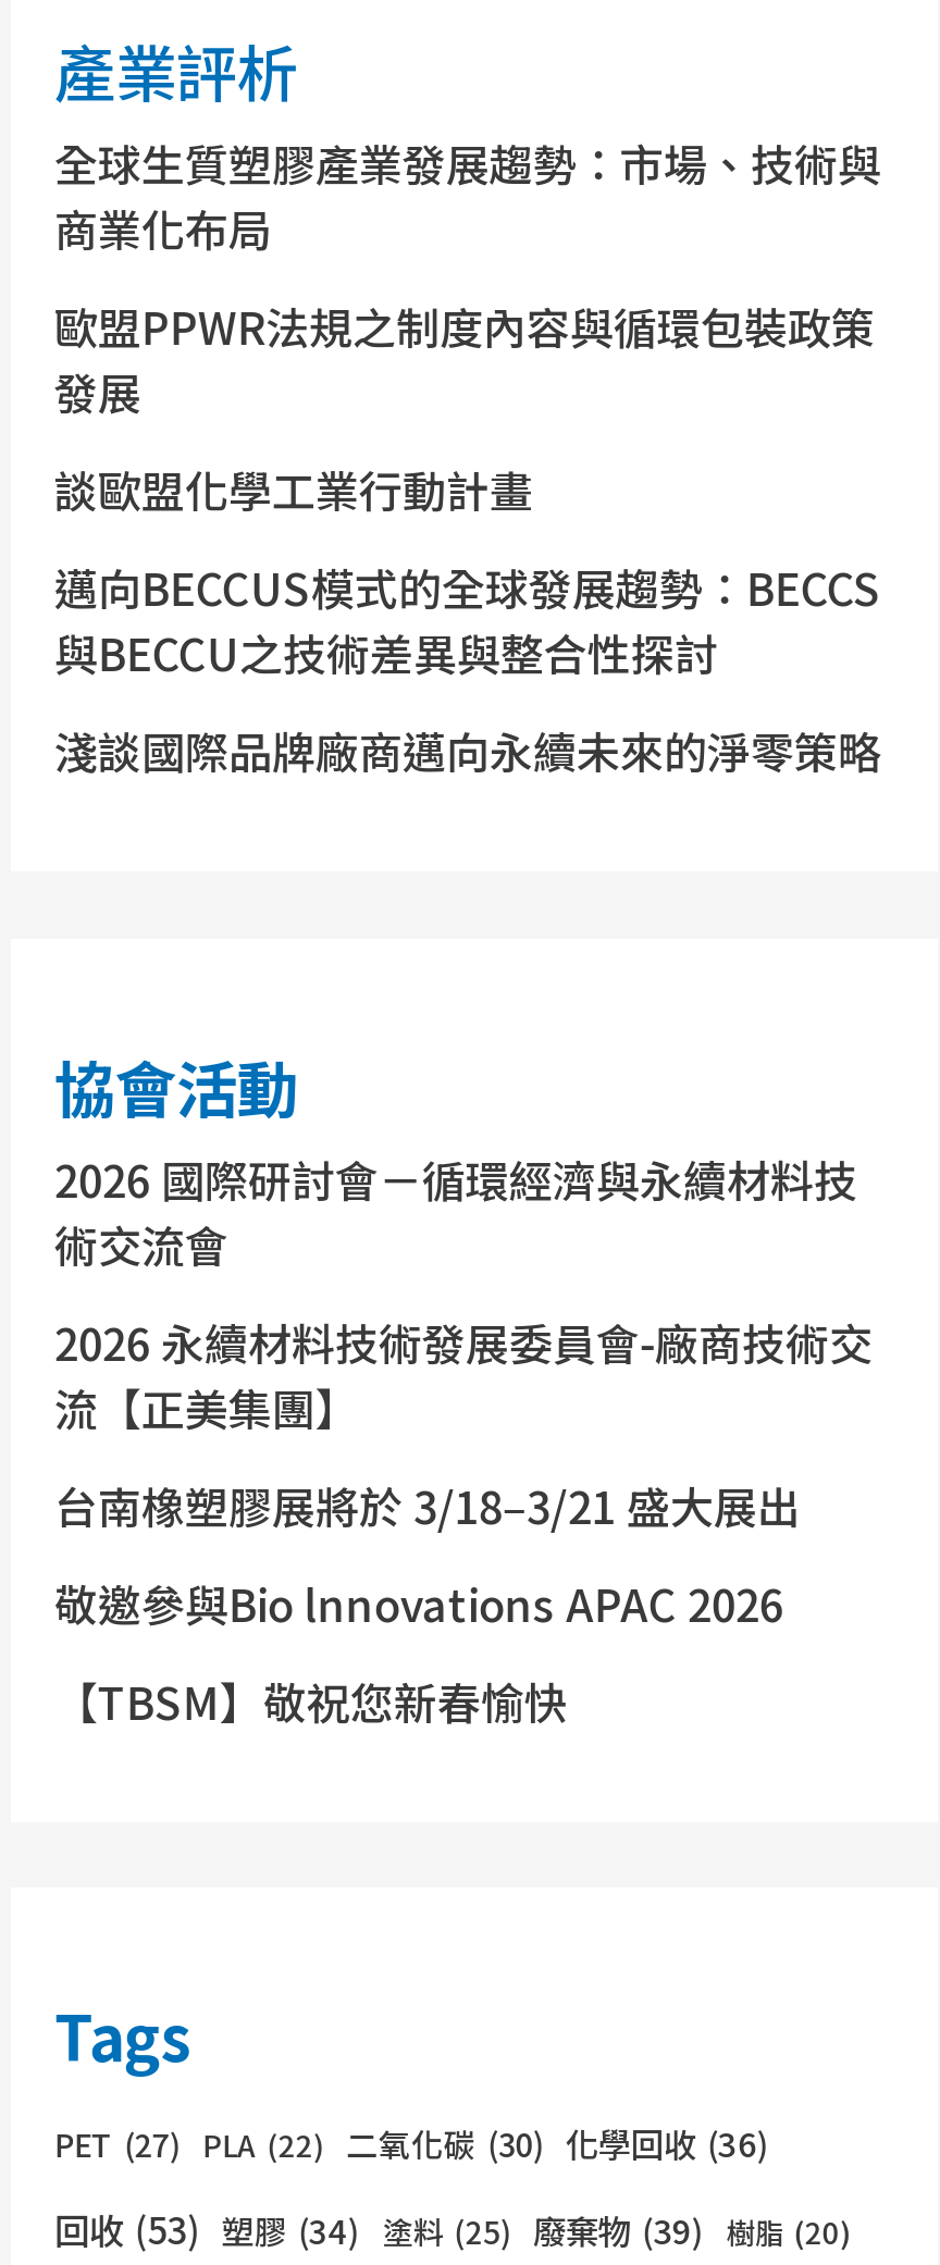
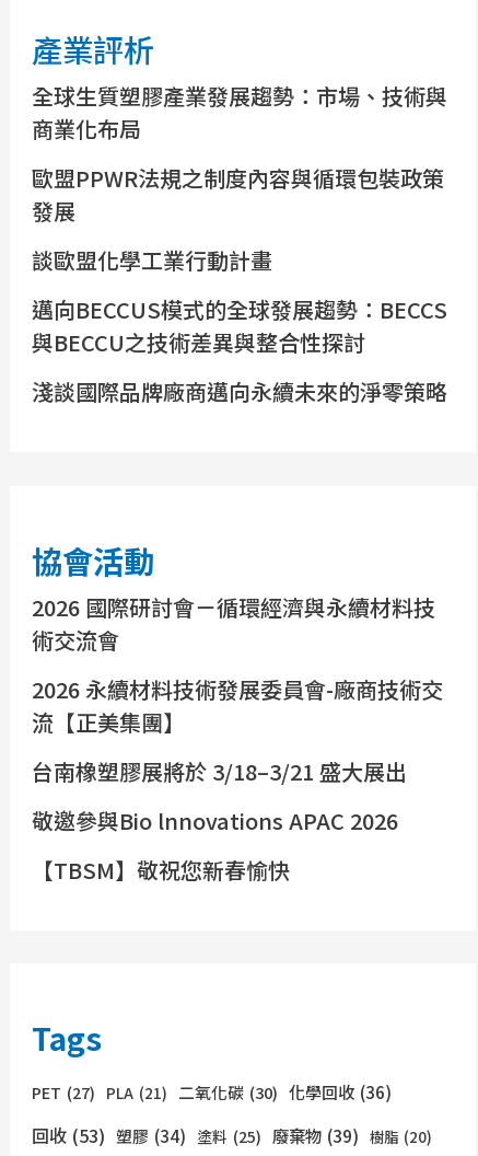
[54,2119,770,2166] PET (27) PLA (22) 二氧化碳 (30) 化學回收 (36) -> [32,1080,391,1104] PET (27) PLA (21) 二氧化碳 (30) 化學回收 (36)

